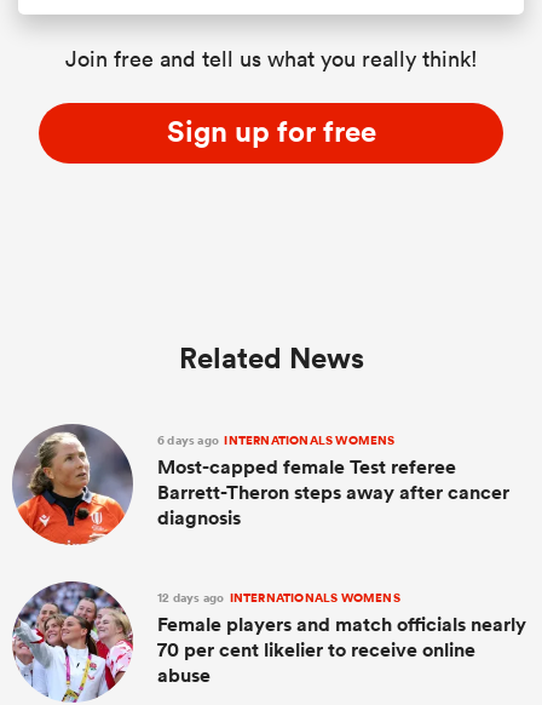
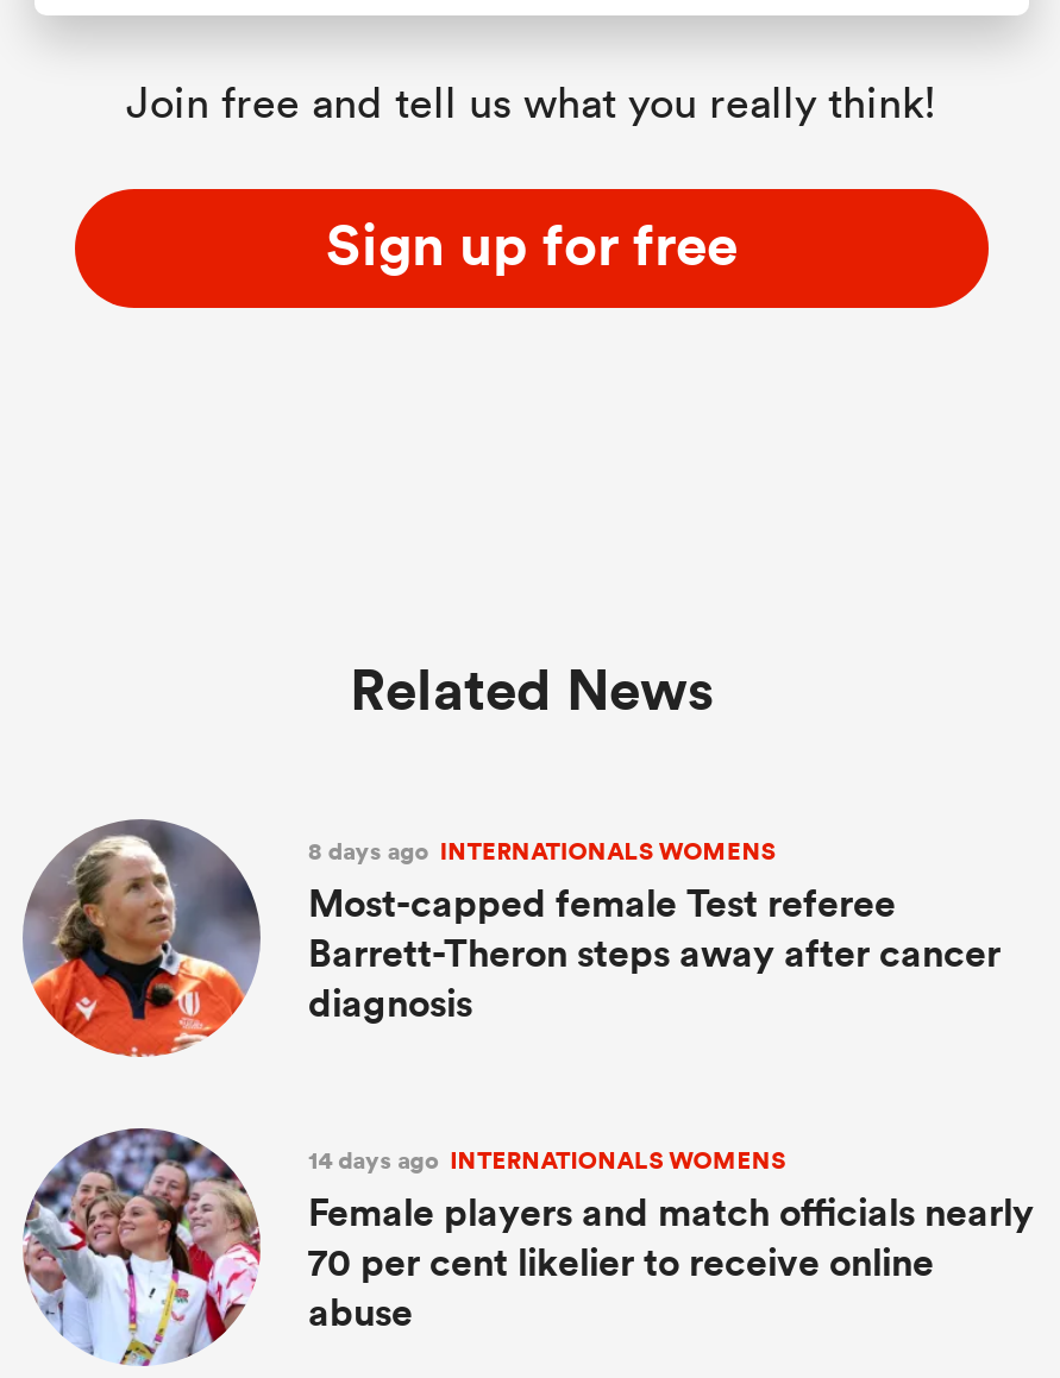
[157,431,395,449] 6 days ago INTERNATIONALS WOMENS -> [308,833,776,869] 8 days ago INTERNATIONALS WOMENS
[157,589,400,607] 12 days ago INTERNATIONALS WOMENS -> [308,1143,786,1178] 14 days ago INTERNATIONALS WOMENS

